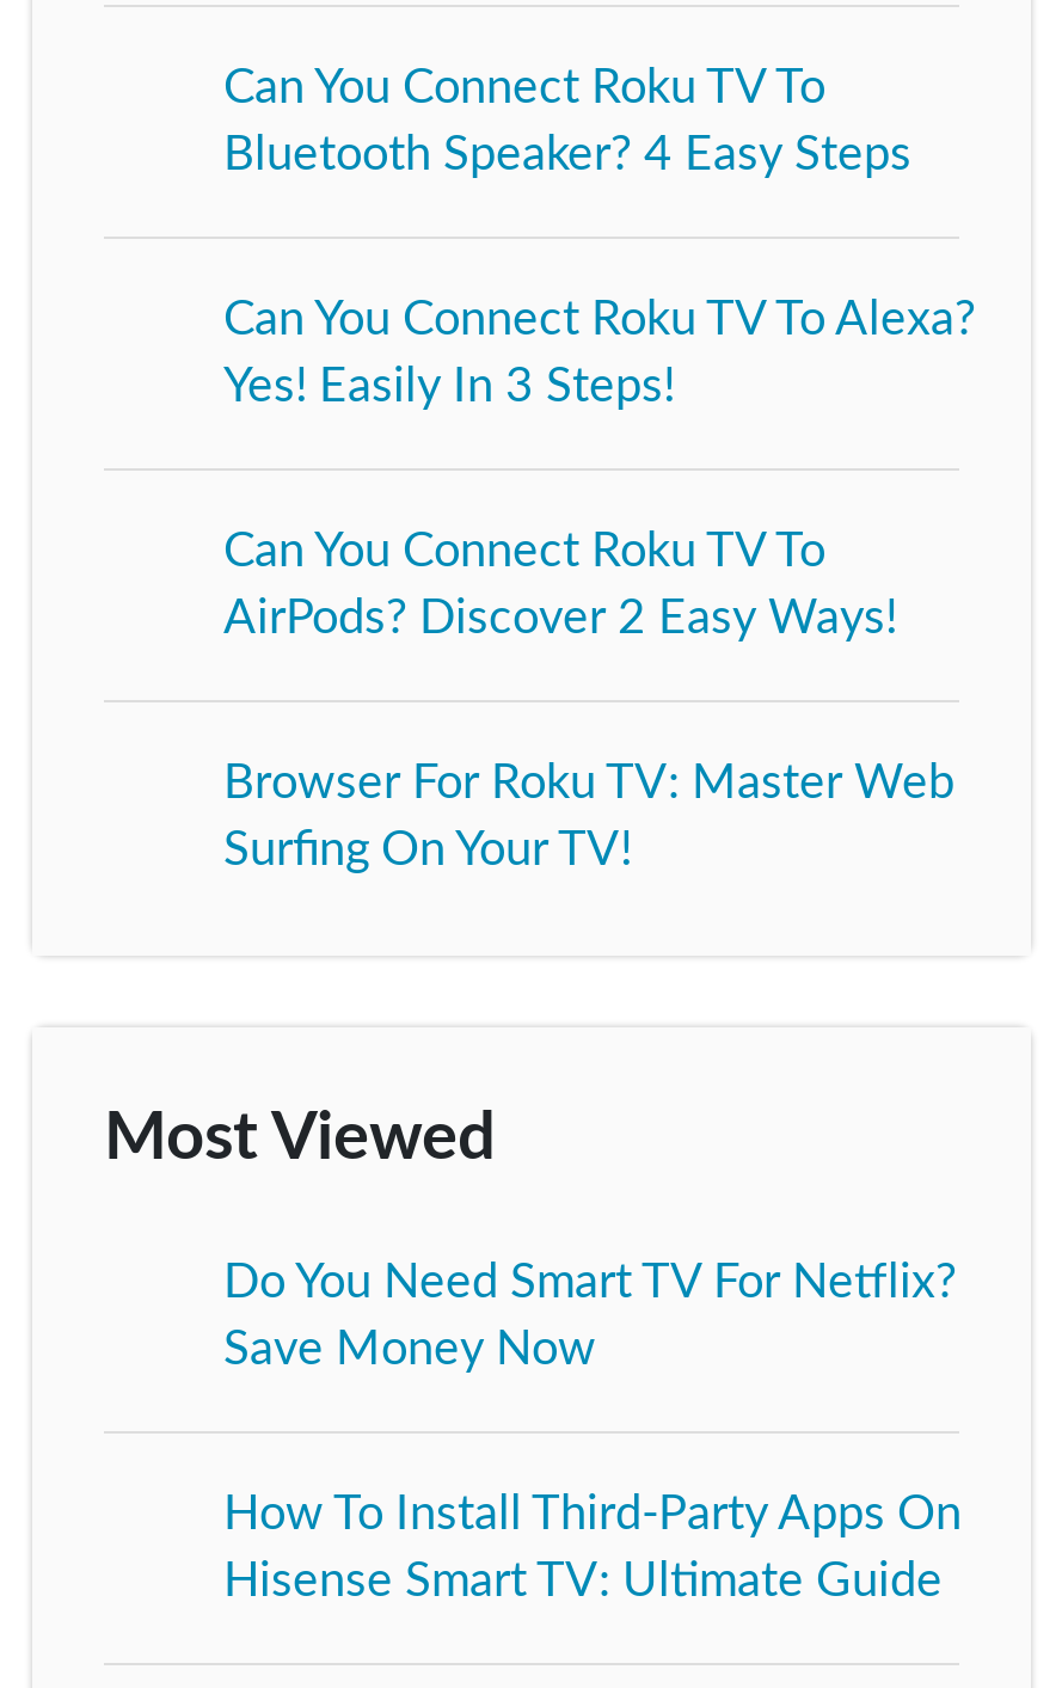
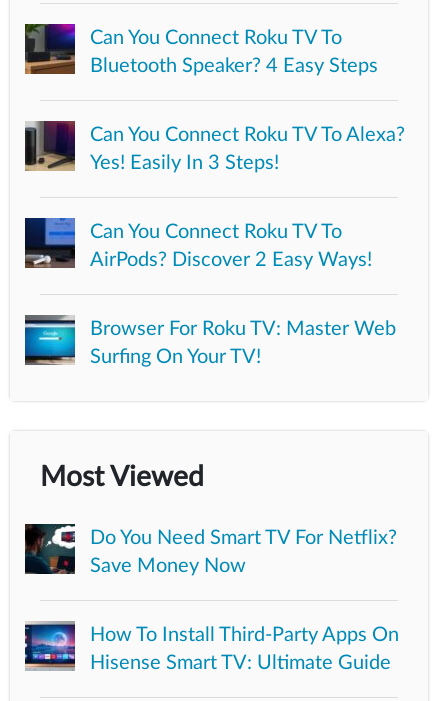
none -> [24,23,76,75] [image]
none -> [24,120,76,172] [image]
none -> [24,217,76,269] [image]
none -> [24,314,76,366] [image]
none -> [24,523,76,575] [image]
none -> [24,620,76,671] [image]

